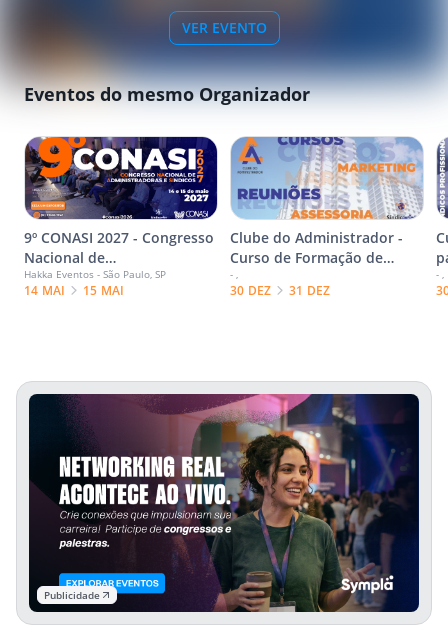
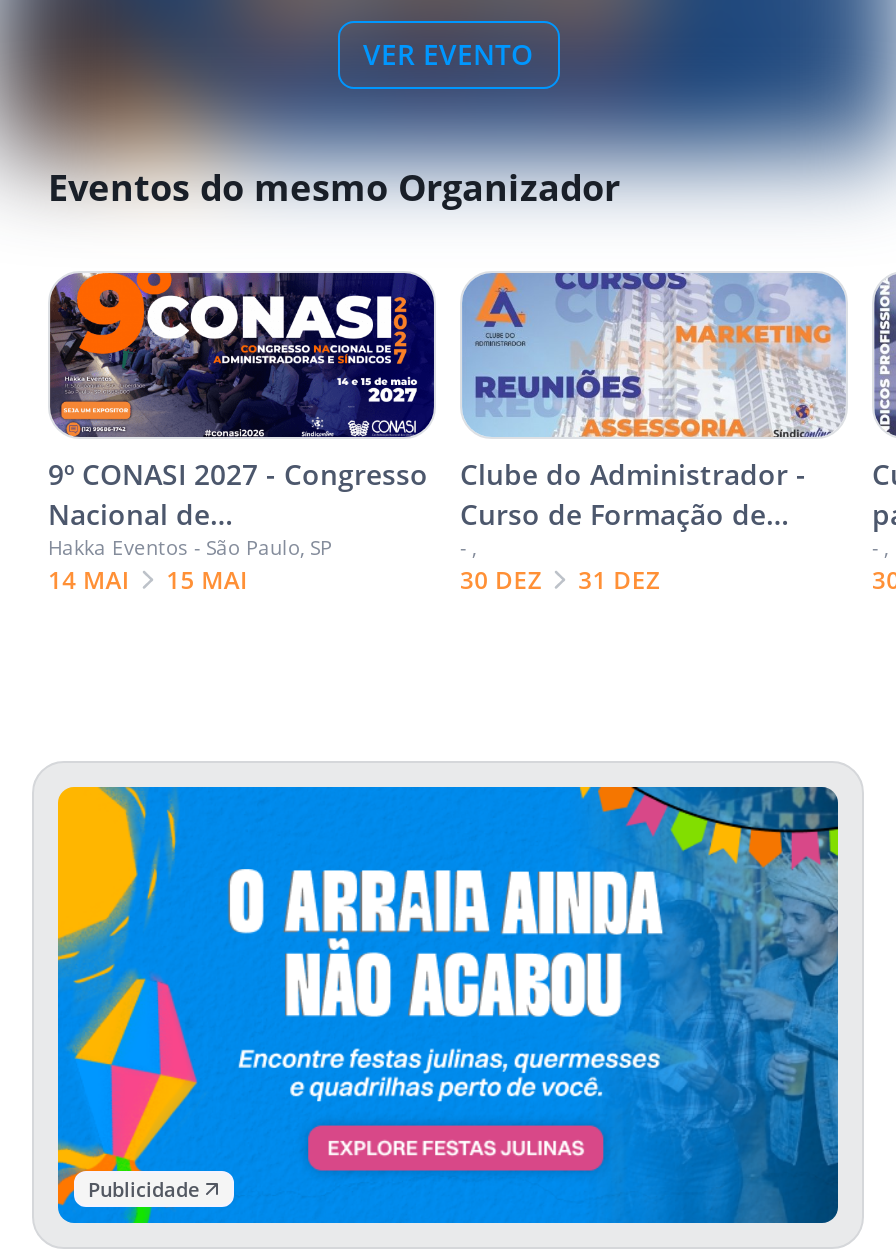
[28,393,420,613] [image] -> [56,785,840,1225] [image]

